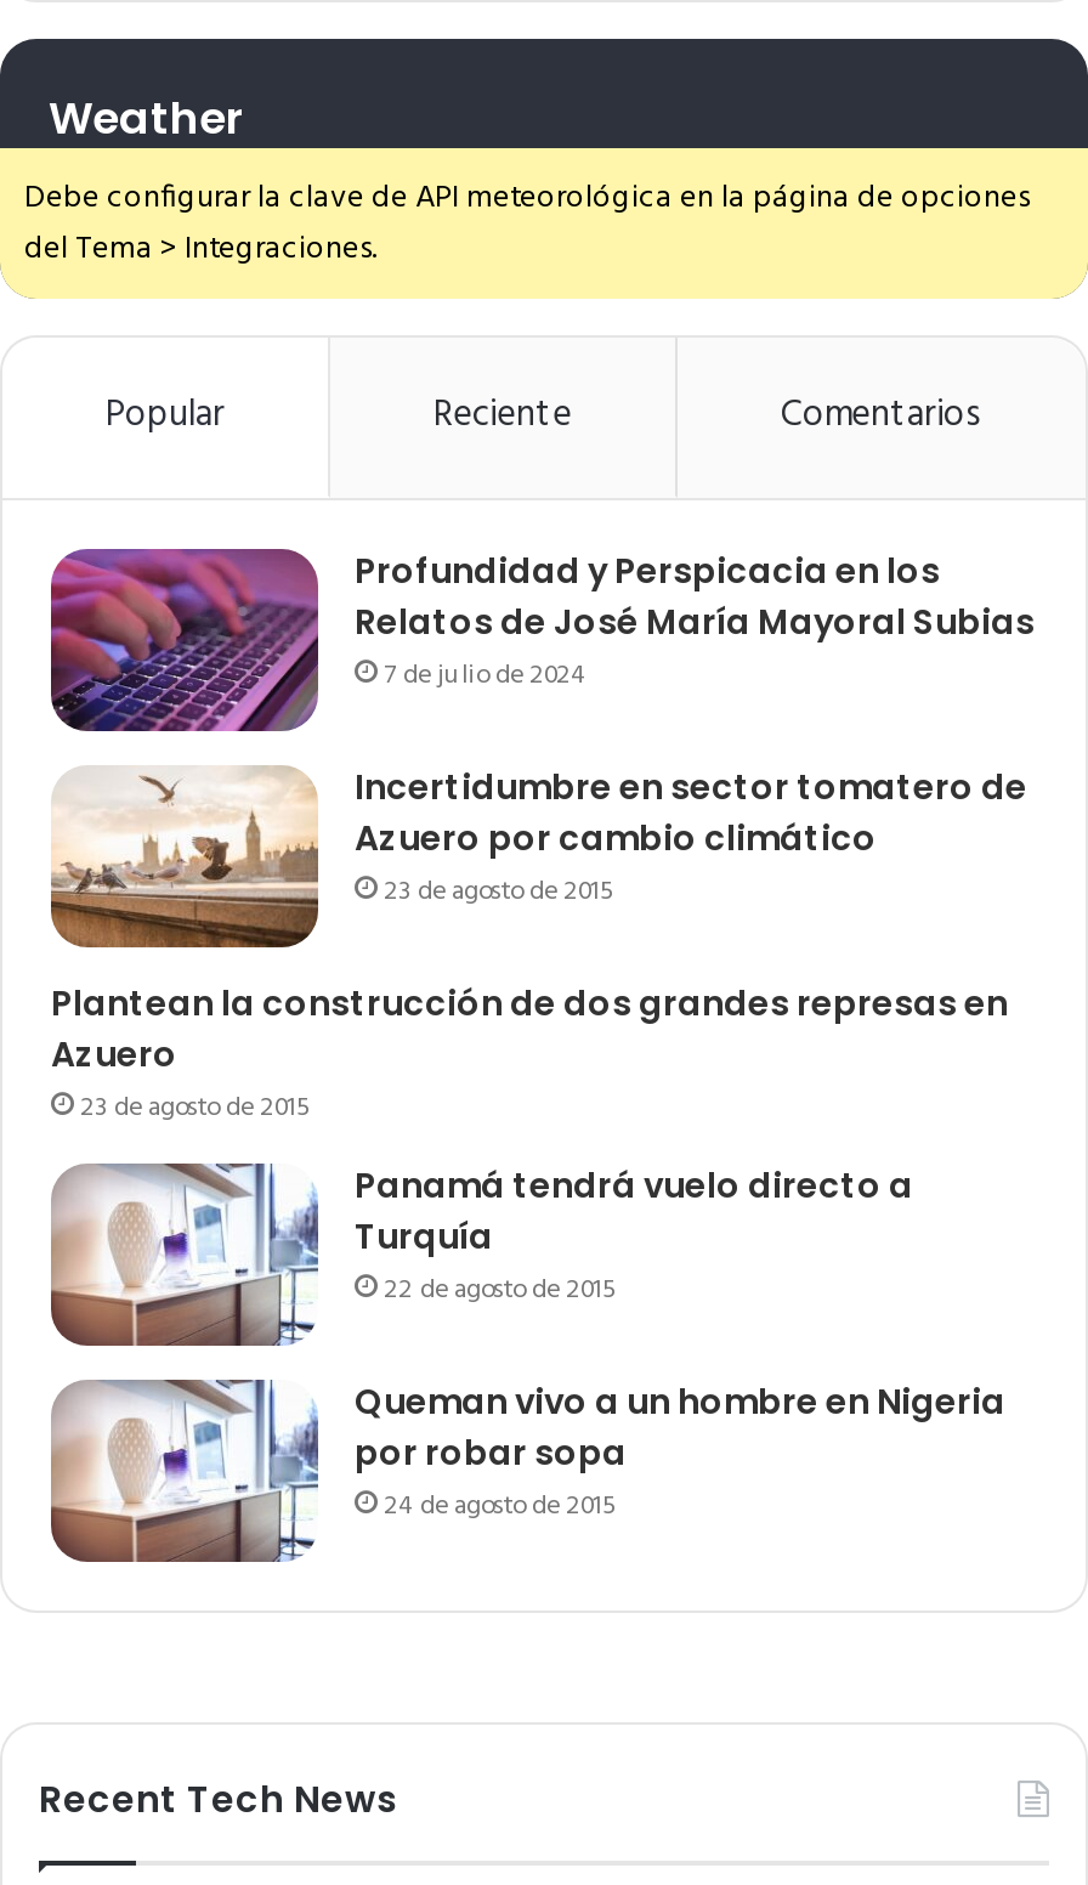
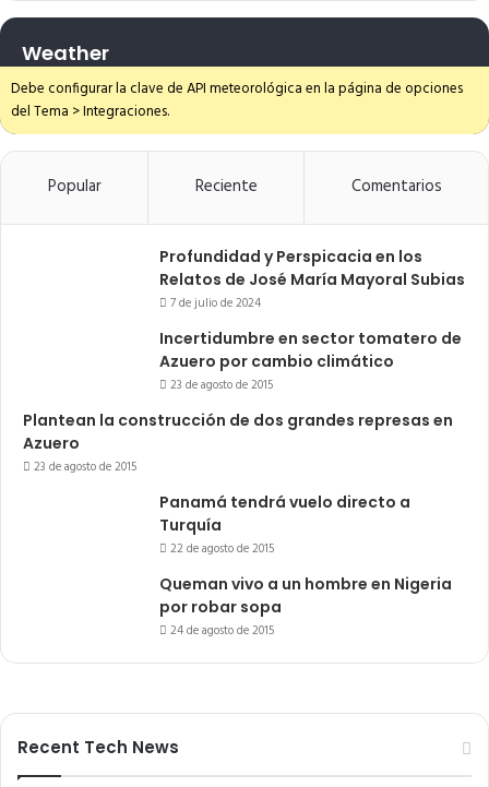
[49,547,321,734] [image] -> none
[49,765,321,950] [image] -> none
[49,1161,321,1348] [image] -> none
[49,1377,321,1564] [image] -> none

